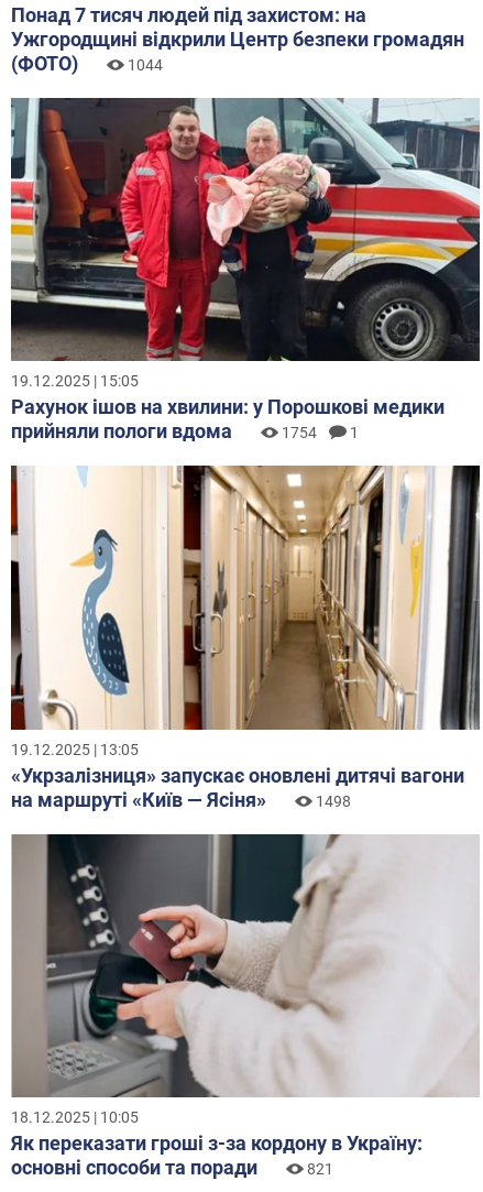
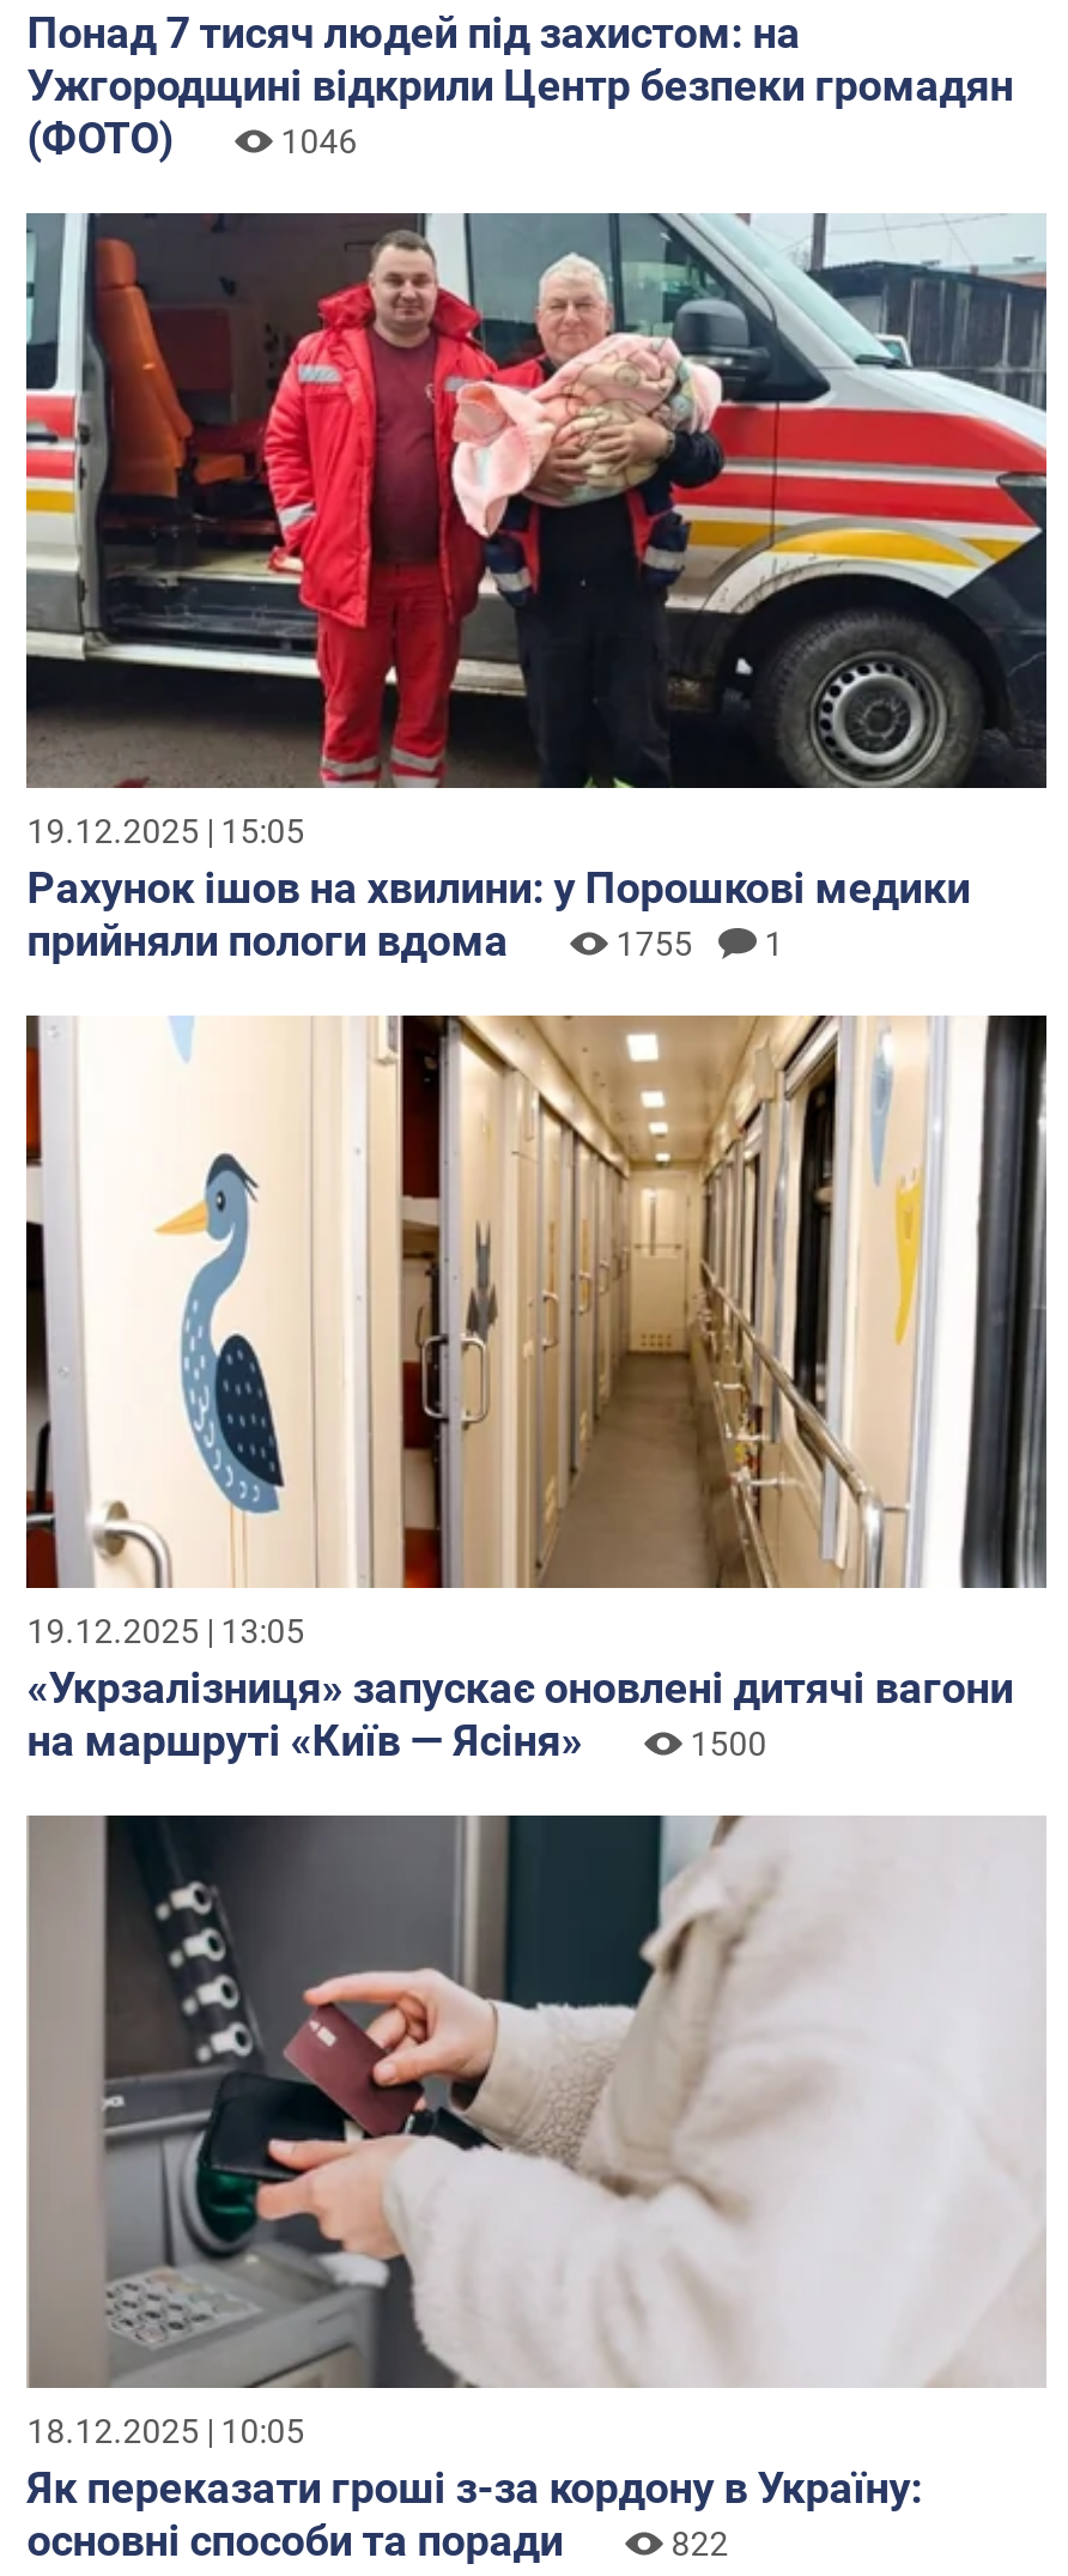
[128,56,163,74] 1044 -> [281,123,357,161] 1046
[282,424,359,442] 1754 1 -> [616,923,784,962] 1755 1
[316,792,351,810] 1498 -> [690,1724,767,1762] 1500
[307,1160,334,1177] 821 -> [671,2524,728,2562] 822

